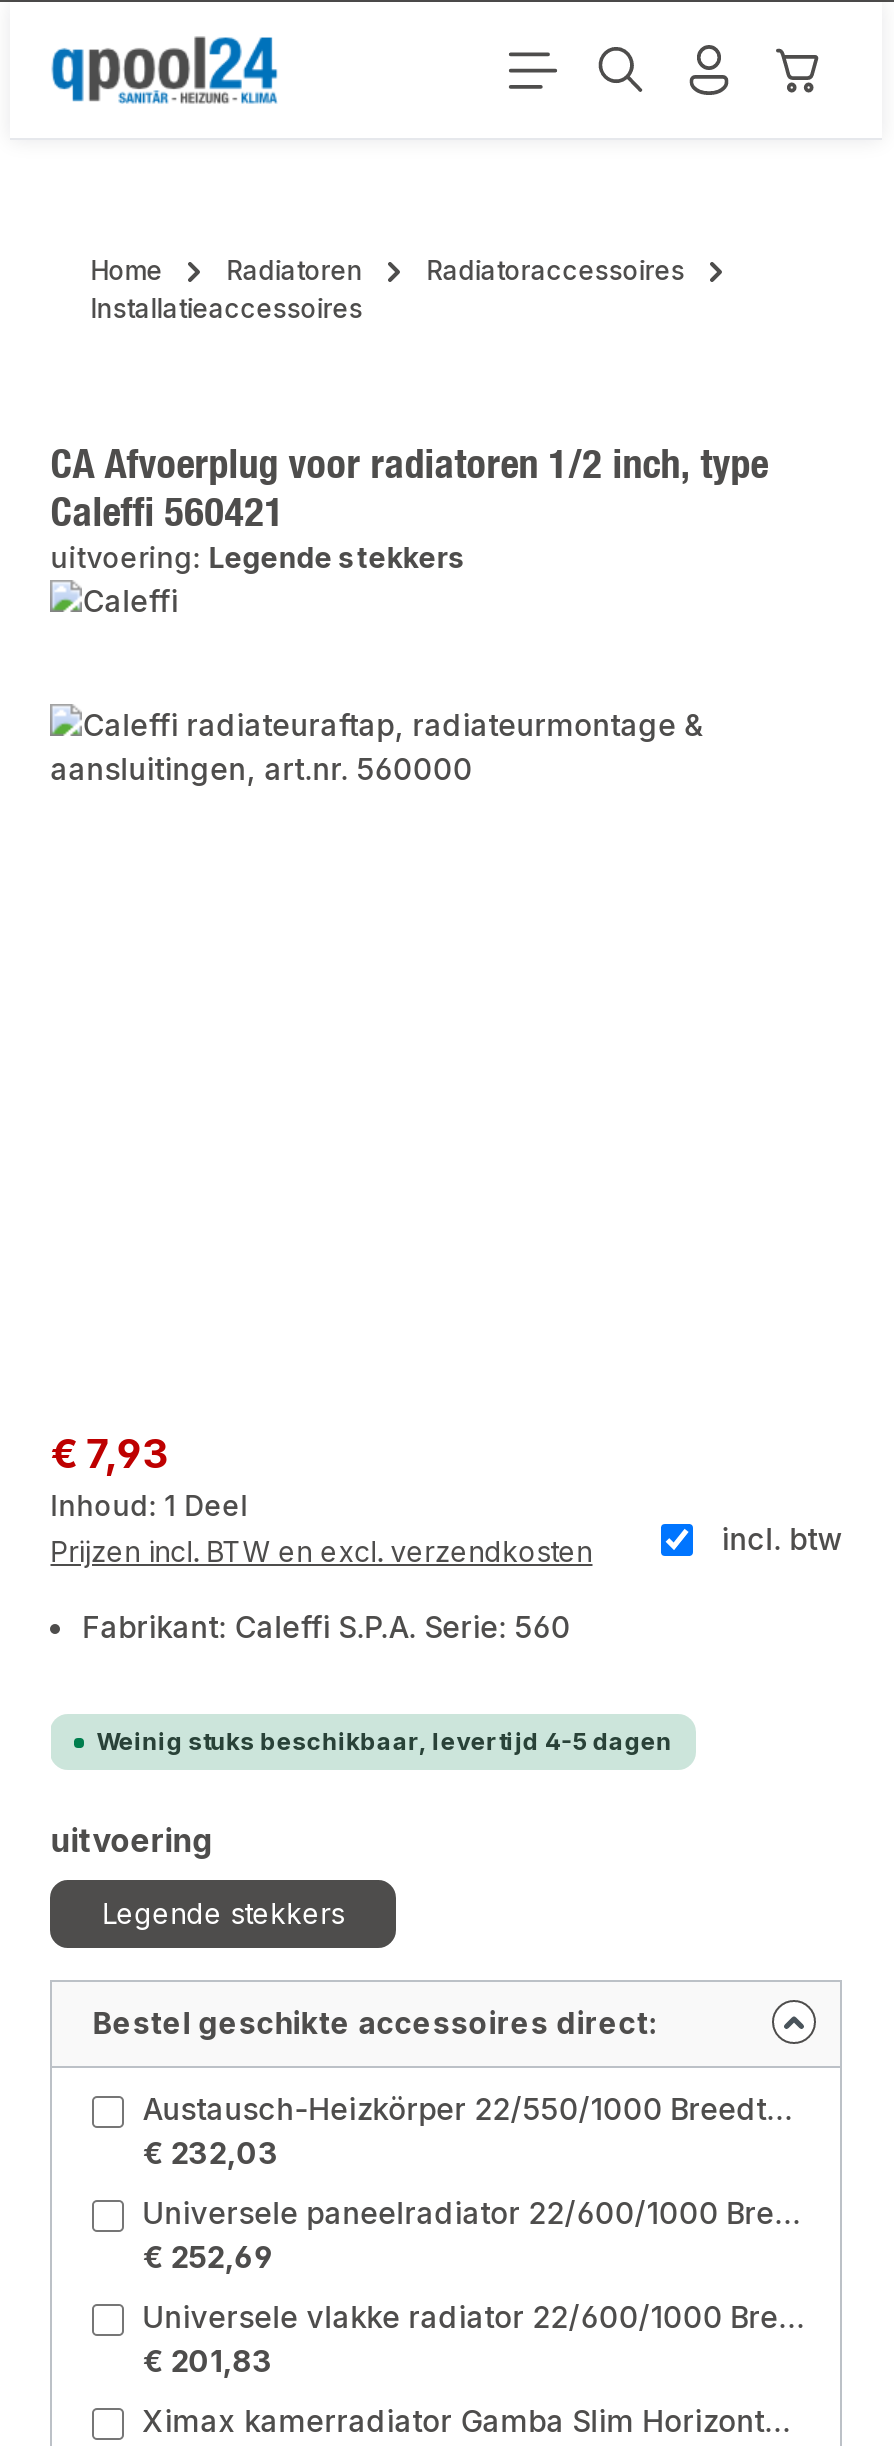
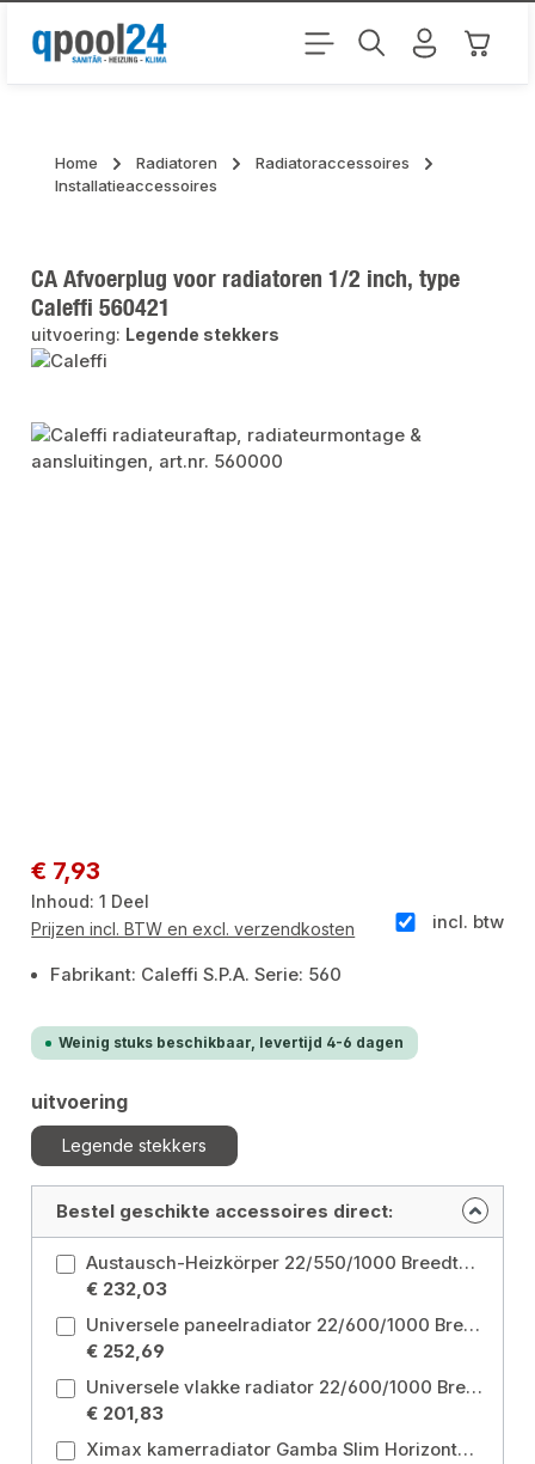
[96,1726,672,1756] Weinig stuks beschikbaar, levertijd 4-5 dagen -> [59,1033,404,1051] Weinig stuks beschikbaar, levertijd 4-6 dagen

